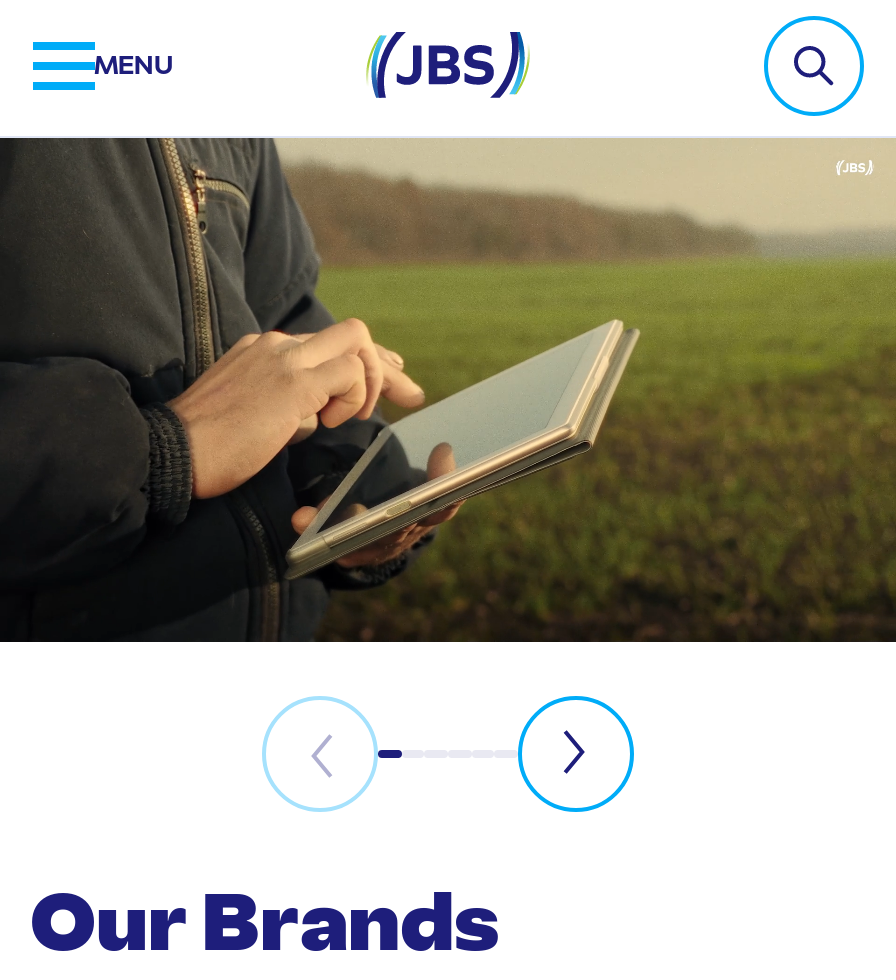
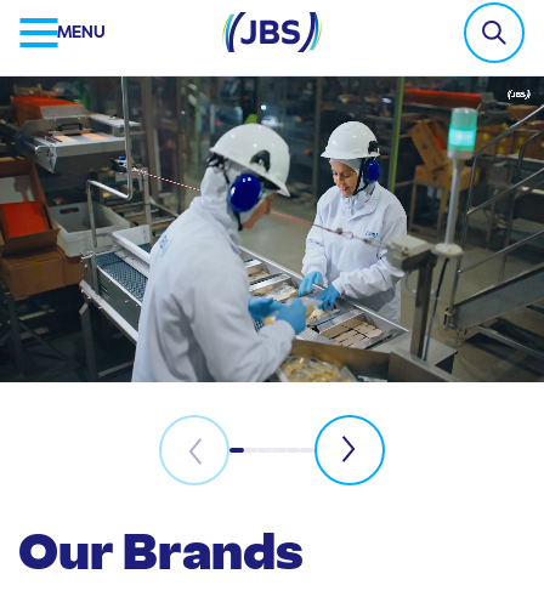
[6,136,890,644] [image] -> [4,75,540,383] [image]

